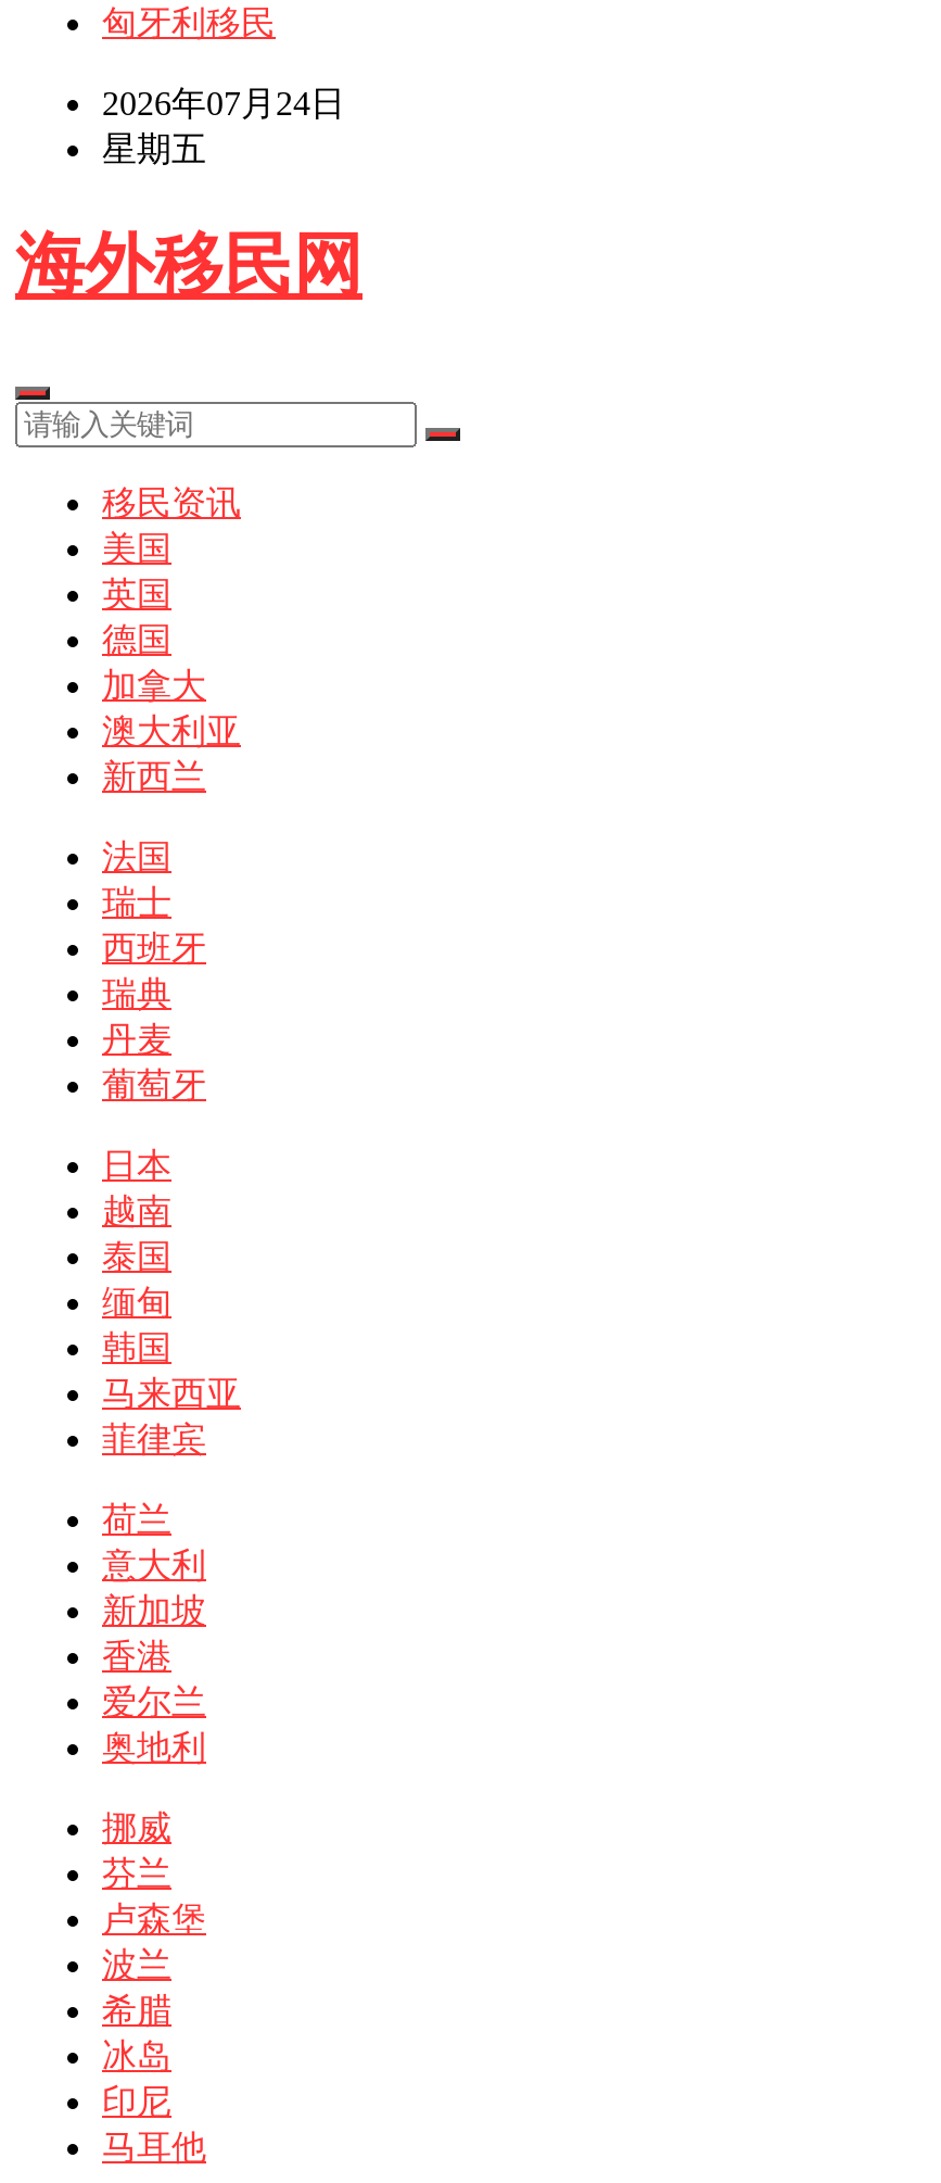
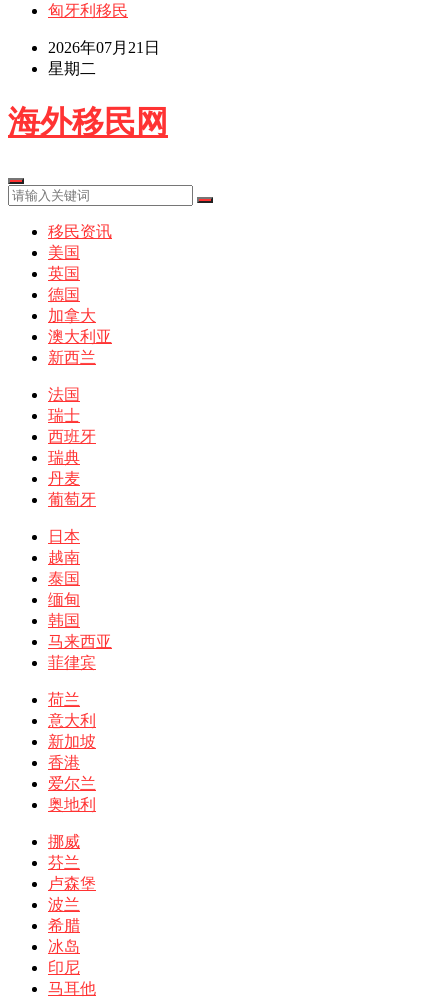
[102,85,345,122] 2026年07月24日 -> [48,39,160,56] 2026年07月21日
[102,130,206,167] 星期五 -> [48,60,96,77] 星期二

